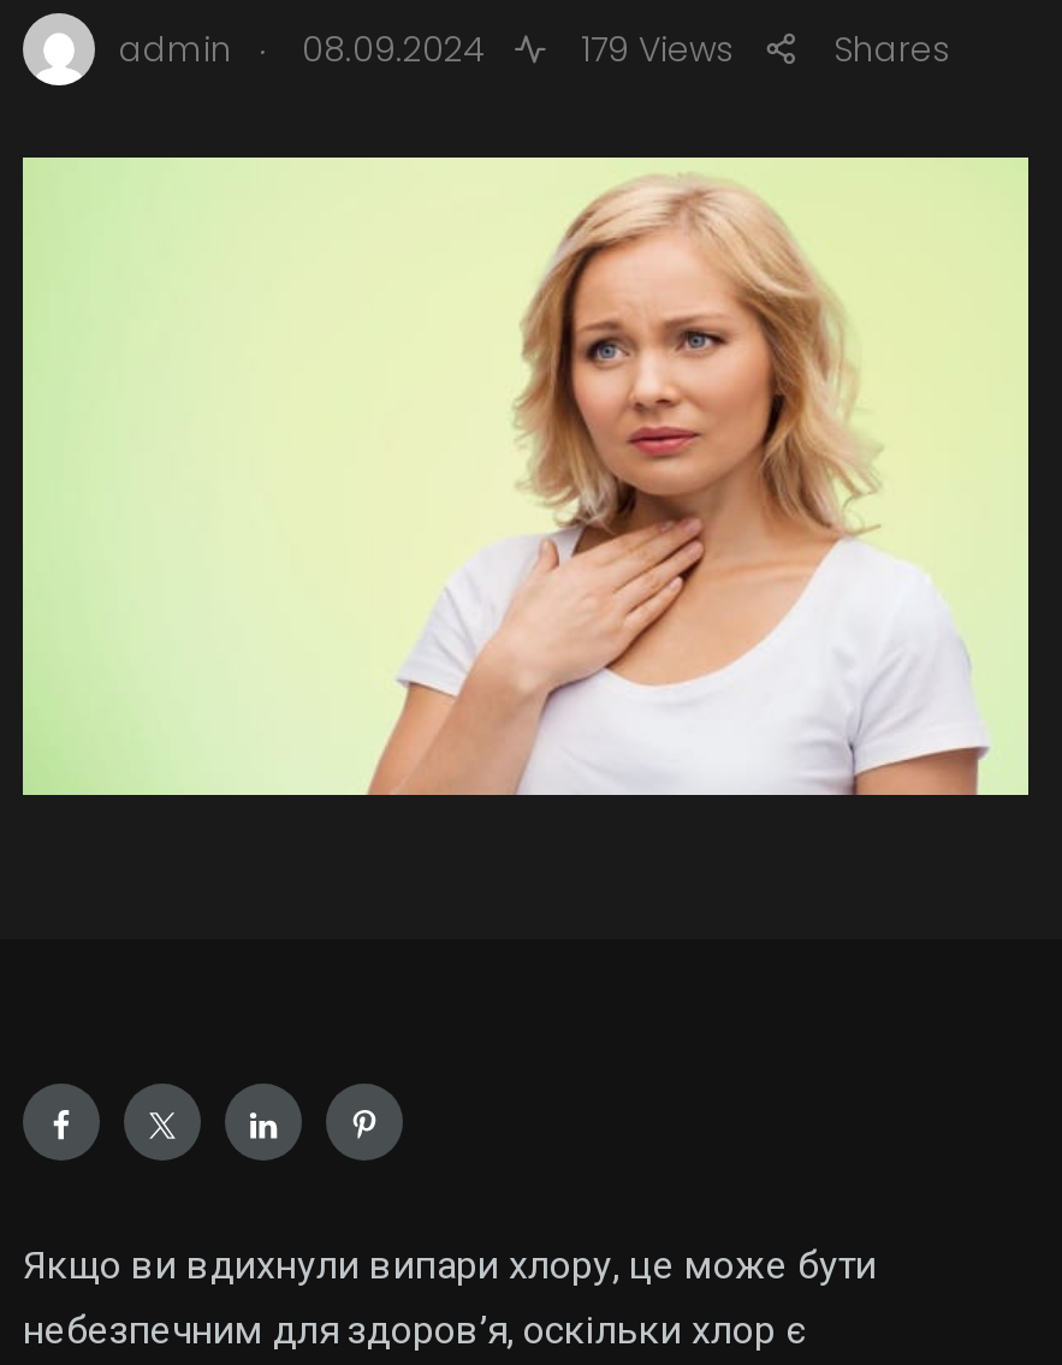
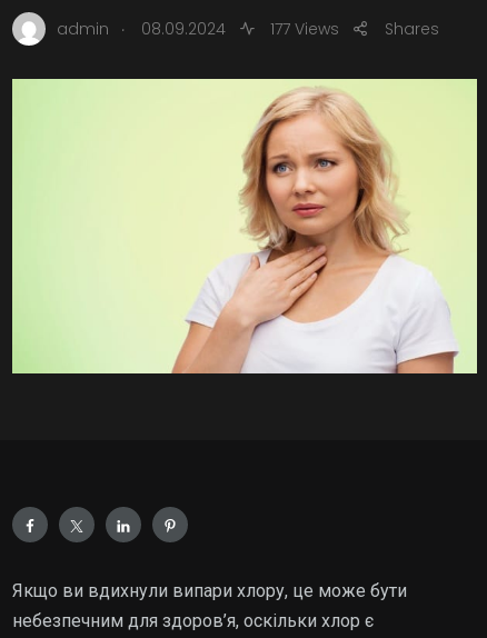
[119,17,735,72] admin . 08.09.2024 179 Views -> [57,14,339,39] admin . 08.09.2024 177 Views

